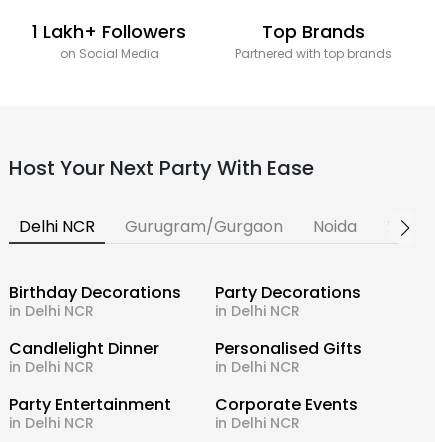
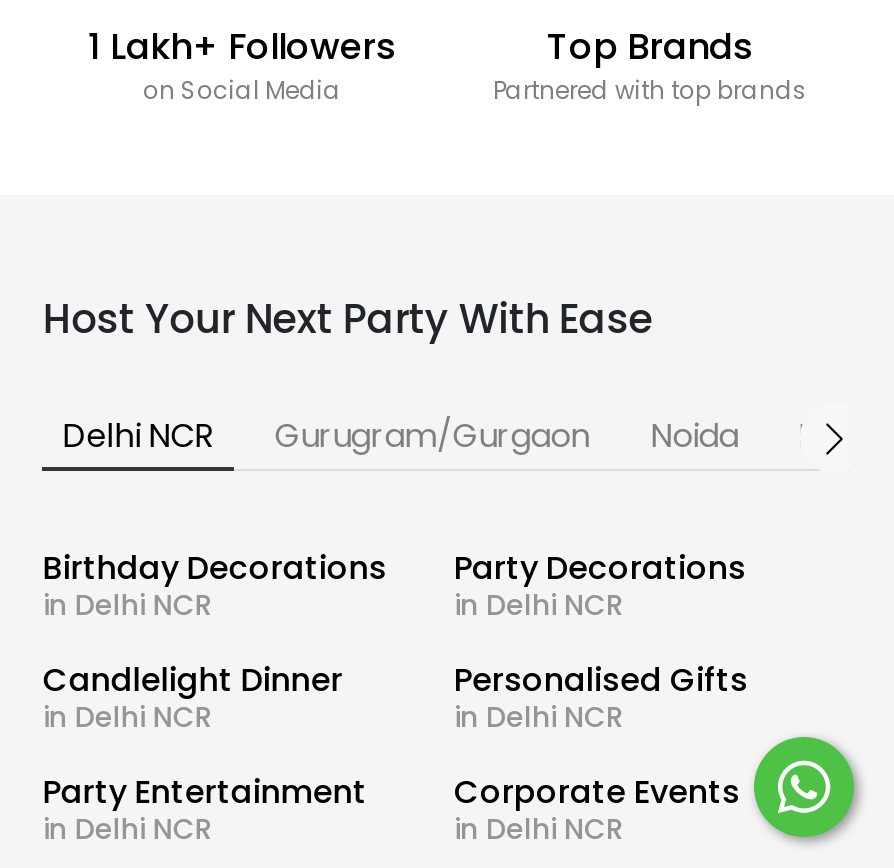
none -> [752,735,862,845] [image]

